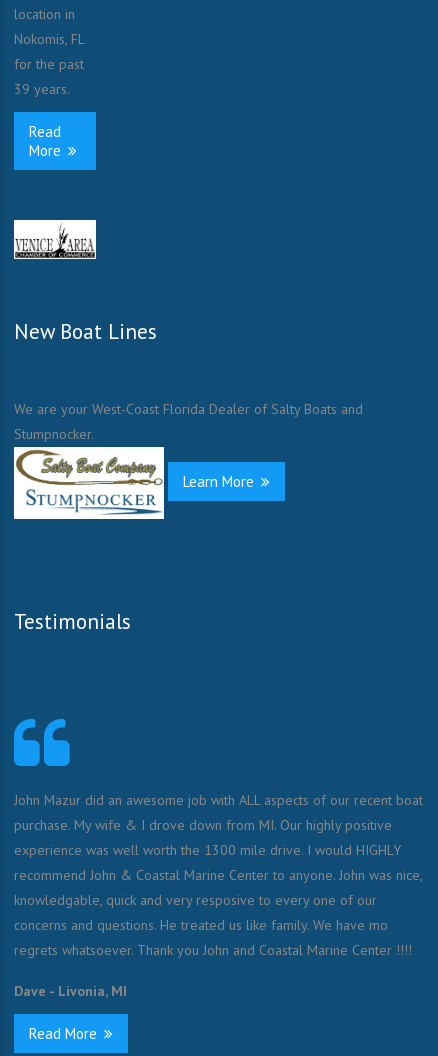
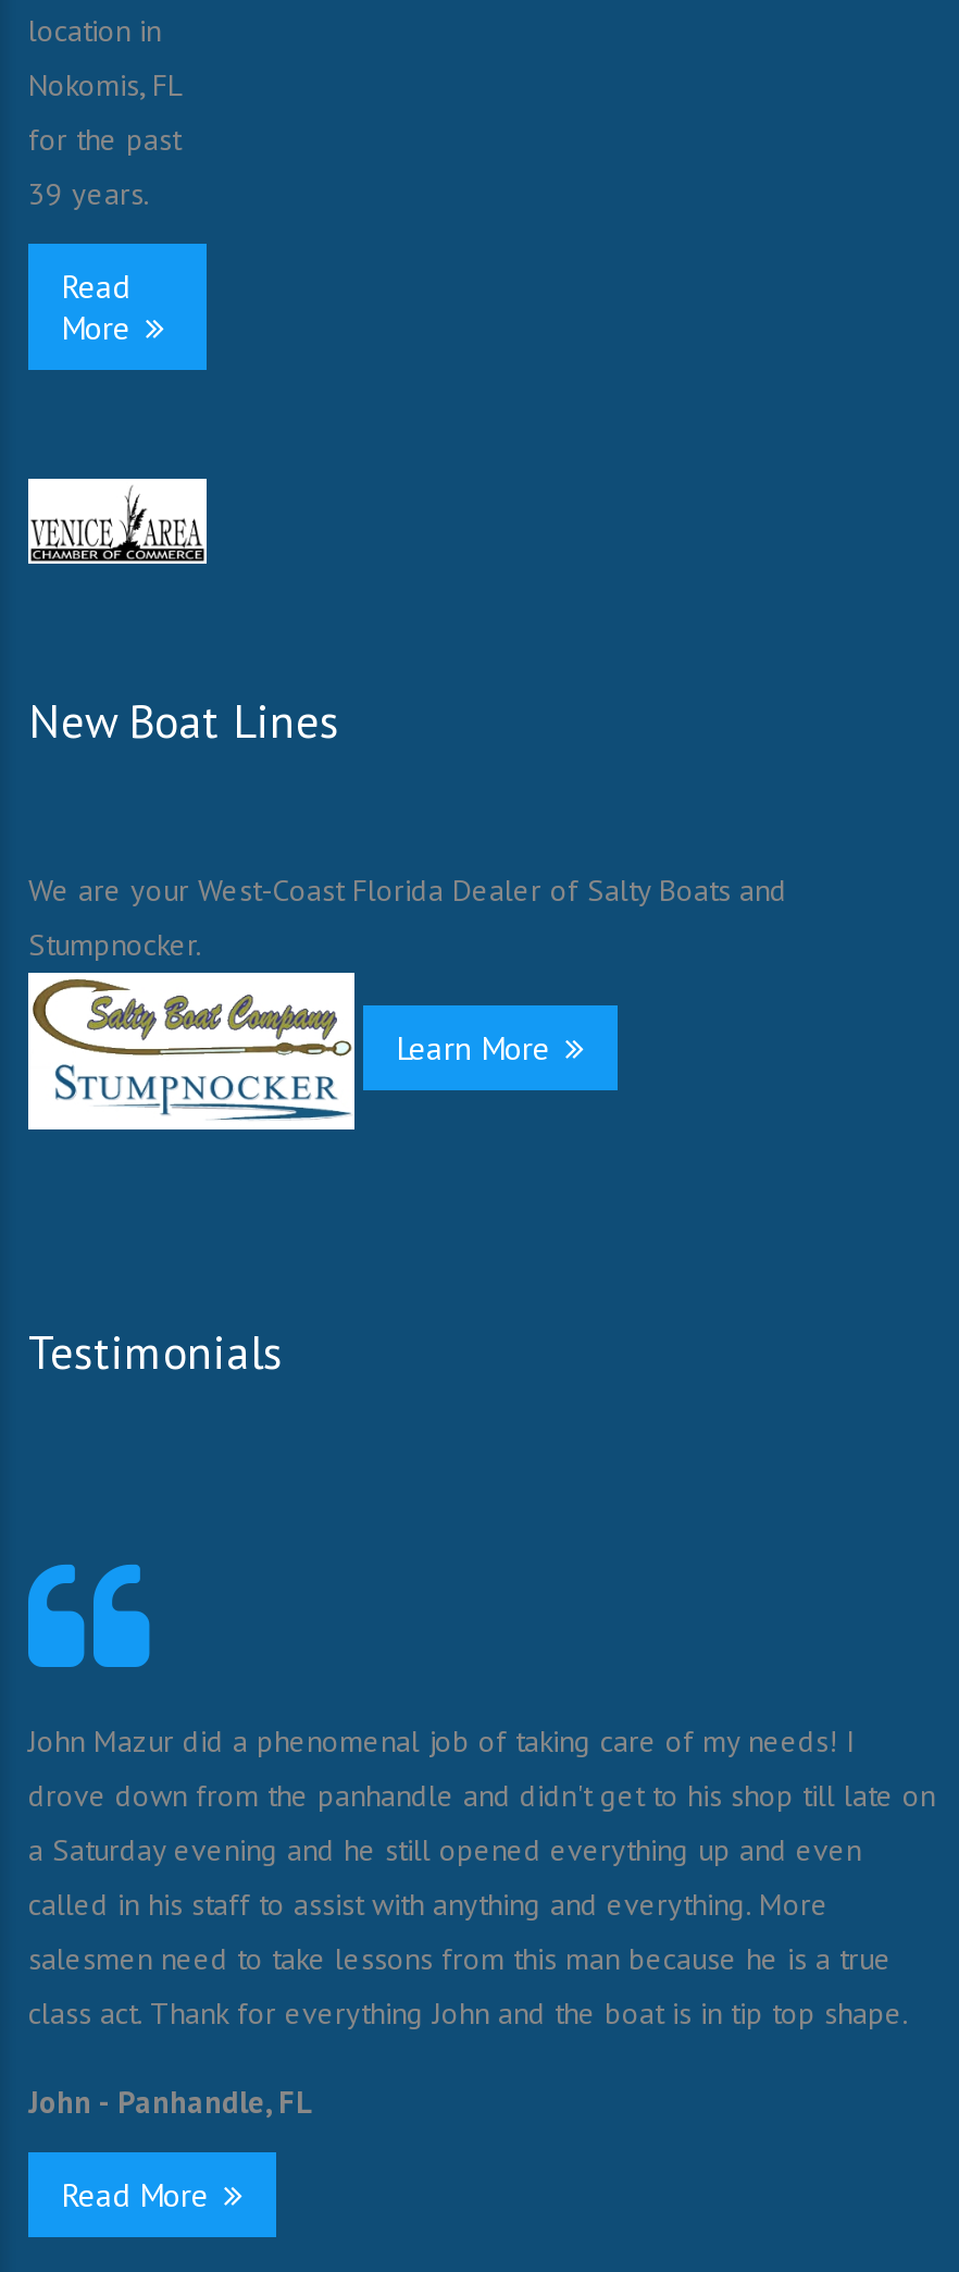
[14,791,423,959] John Mazur did an awesome job with ALL aspects of our recent boat | purchase. My wife & I drove down from MI. Our highly positive | experience was well worth the 1300 mile drive. I would HIGHLY | recommend John & Coastal Marine Center to anyone. John was nice, | knowledgable, quick and very resposive to every one of our | concerns and questions. He treated us like family. We have mo | regrets whatsoever. Thank you John and Coastal Marine Center !!!! -> [28,1722,935,2033] John Mazur did a phenomenal job of taking care of my needs! I | drove down from the panhandle and didn't get to his shop till late on | a Saturday evening and he still opened everything up and even | called in his staff to assist with anything and everything. More | salesmen need to take lessons from this man because he is a true | class act. Thank for everything John and the boat is in tip top shape.
[14,982,127,1000] Dave - Livonia, MI -> [28,2083,313,2122] John - Panhandle, FL

